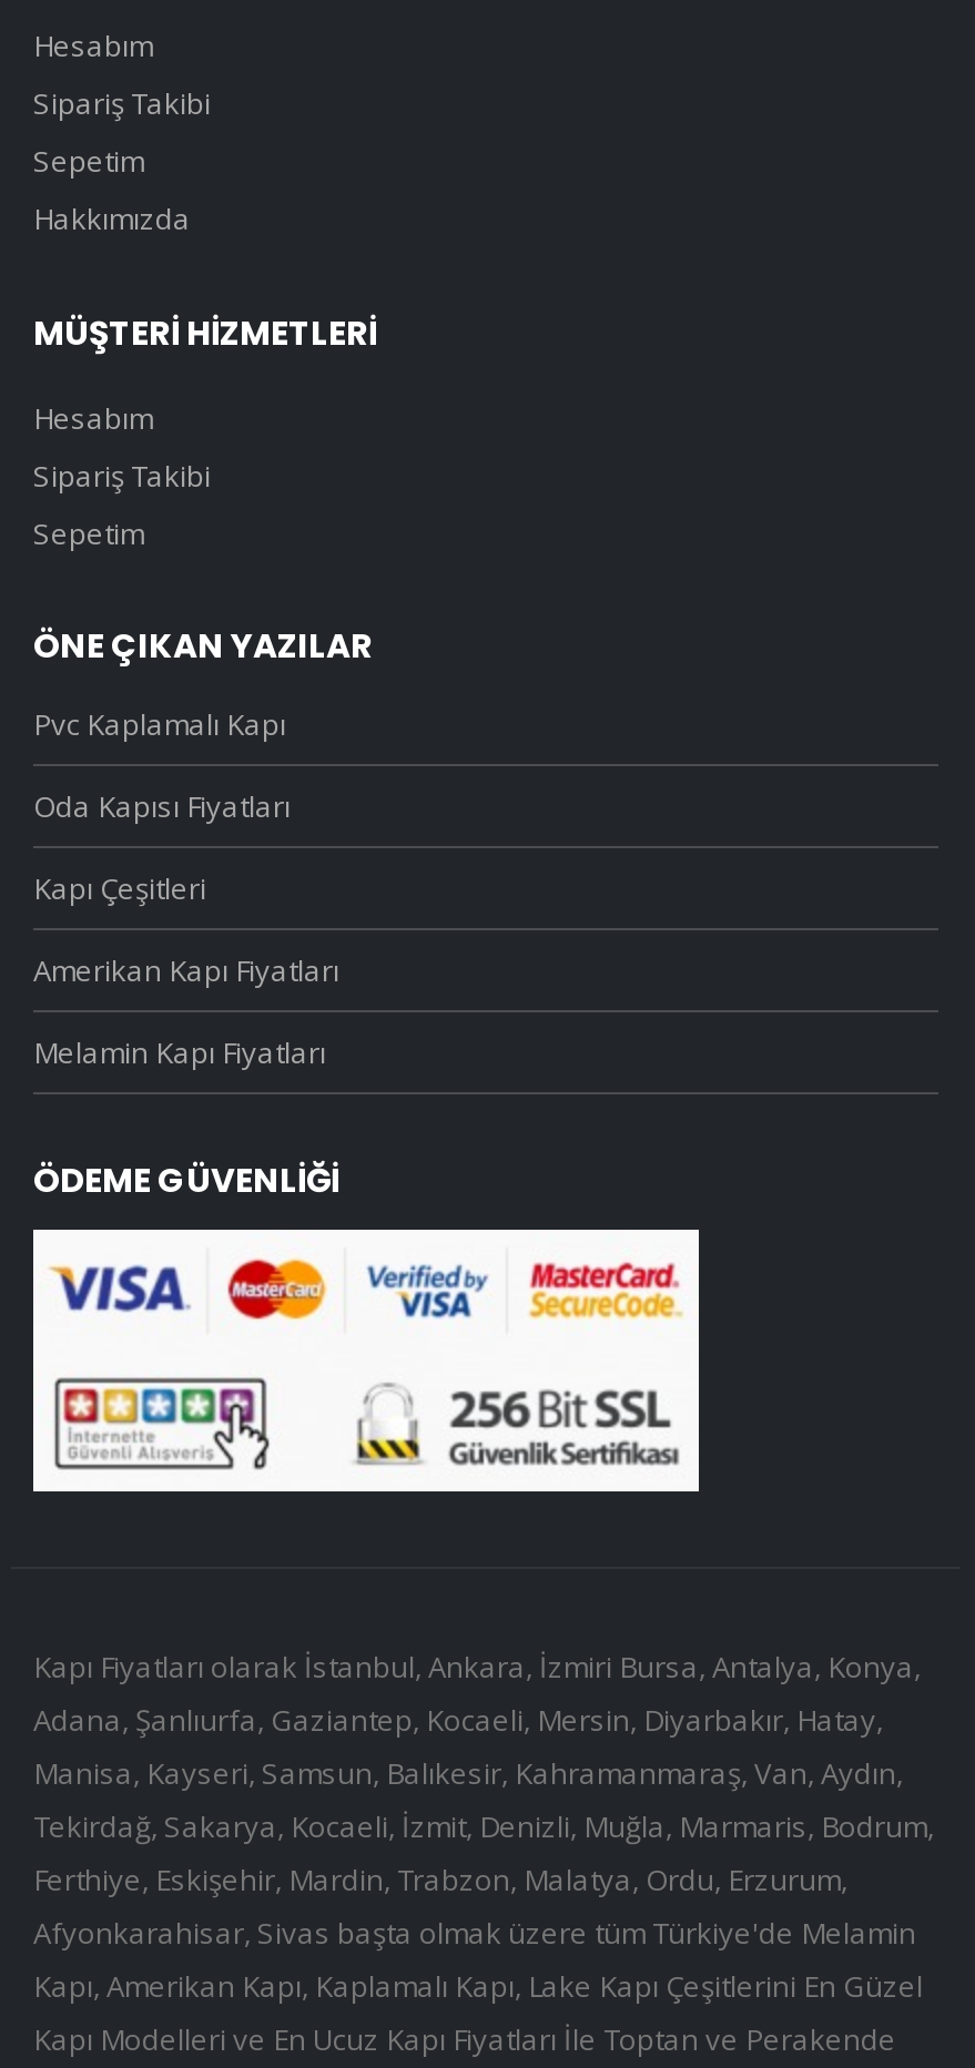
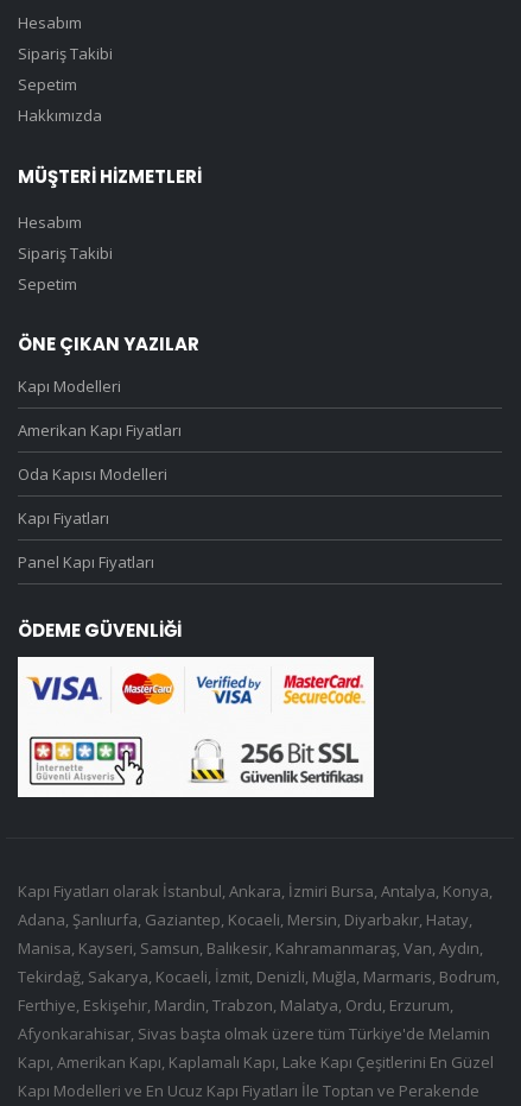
[33,705,291,909] Pvc Kaplamalı Kapı | Oda Kapısı Fiyatları | Kapı Çeşitleri -> [18,376,121,397] Kapı Modelleri
moved [33,951,339,991] -> [18,420,182,441]: Amerikan Kapı Fiyatları
[33,1033,326,1073] Melamin Kapı Fiyatları -> [18,464,167,573] Oda Kapısı Modelleri | Kapı Fiyatları | Panel Kapı Fiyatları

